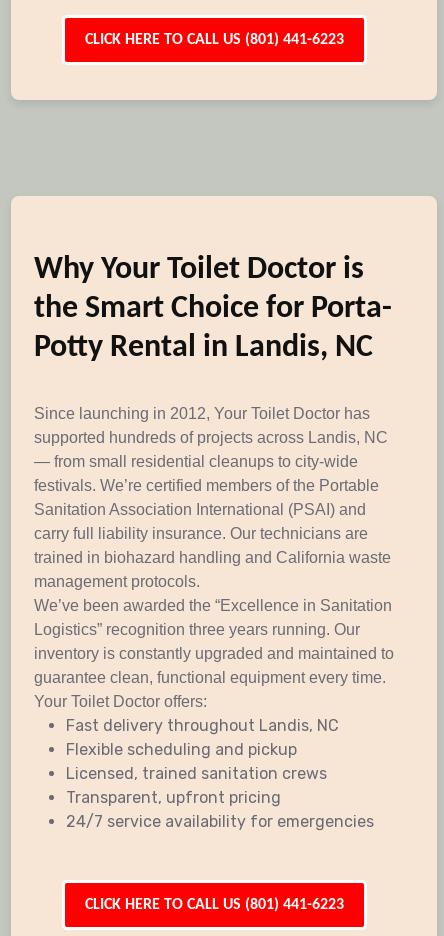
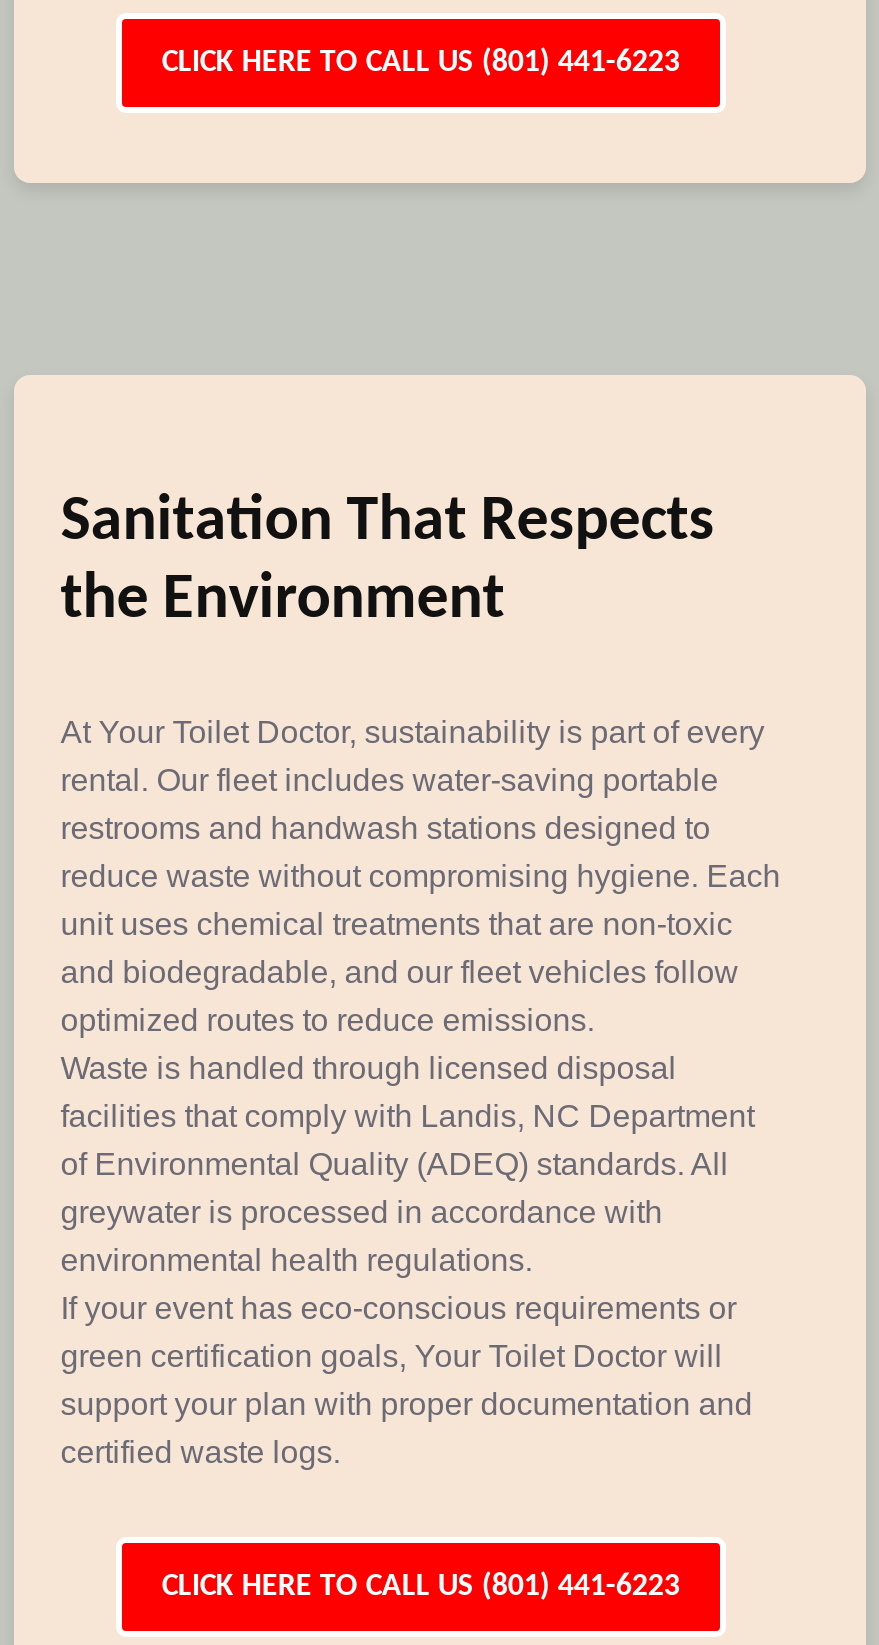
[34,254,392,364] Why Your Toilet Doctor is | the Smart Choice for Porta- | Potty Rental in Landis, NC -> [60,491,714,633] Sanitation That Respects | the Environment
[34,405,394,831] Since launching in 2012, Your Toilet Doctor has | supported hundreds of projects across Landis, NC | — from small residential cleanups to city-wide | festivals. We’re certified members of the Portable | Sanitation Association International (PSAI) and | carry full liability insurance. Our technicians are | trained in biohazard handling and California waste | management protocols. | We’ve been awarded the “Excellence in Sanitation | Logistics” recognition three years running. Our | inventory is constantly upgraded and maintained to | guarantee clean, functional equipment every time. | Your Toilet Doctor offers: | Fast delivery throughout Landis, NC | Flexible scheduling and pickup | Licensed, trained sanitation crews | Transparent, upfront pricing | 24/7 service availability for emergencies -> [60,715,780,1469] At Your Toilet Doctor, sustainability is part of every | rental. Our fleet includes water-saving portable | restrooms and handwash stations designed to | reduce waste without compromising hygiene. Each | unit uses chemical treatments that are non-toxic | and biodegradable, and our fleet vehicles follow | optimized routes to reduce emissions. | Waste is handled through licensed disposal | facilities that comply with Landis, NC Department | of Environmental Quality (ADEQ) standards. All | greywater is processed in accordance with | environmental health regulations. | If your event has eco-conscious requirements or | green certification goals, Your Toilet Doctor will | support your plan with proper documentation and | certified waste logs.

